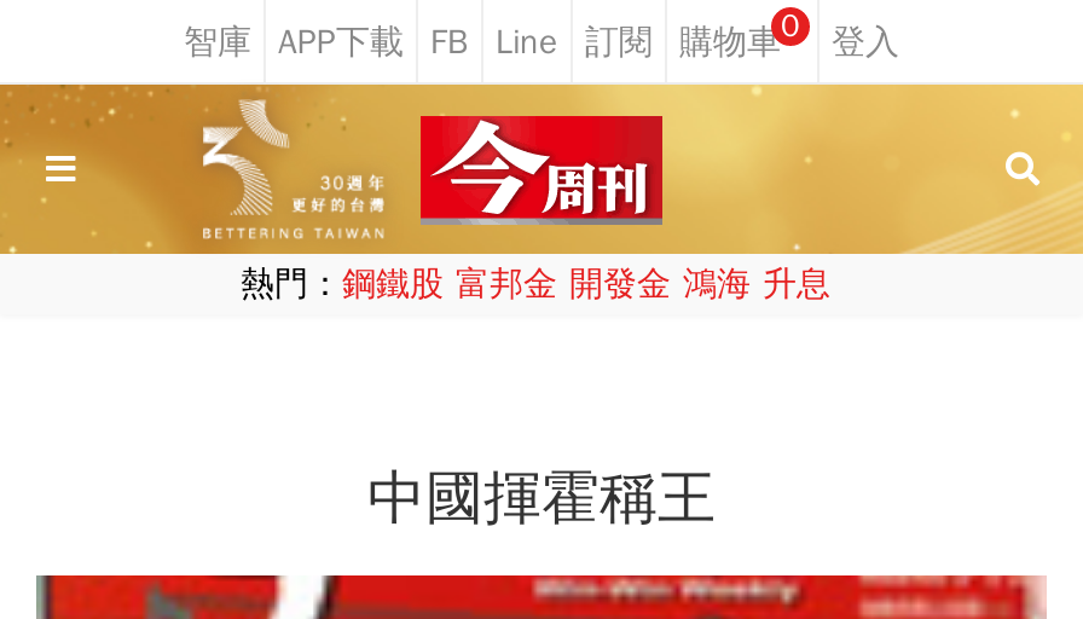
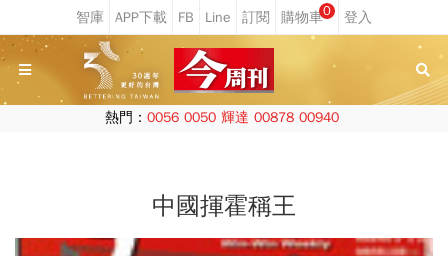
[241,264,830,305] 熱門：鋼鐵股 富邦金 開發金 鴻海 升息 -> [104,109,338,126] 熱門：0056 0050 輝達 00878 00940

